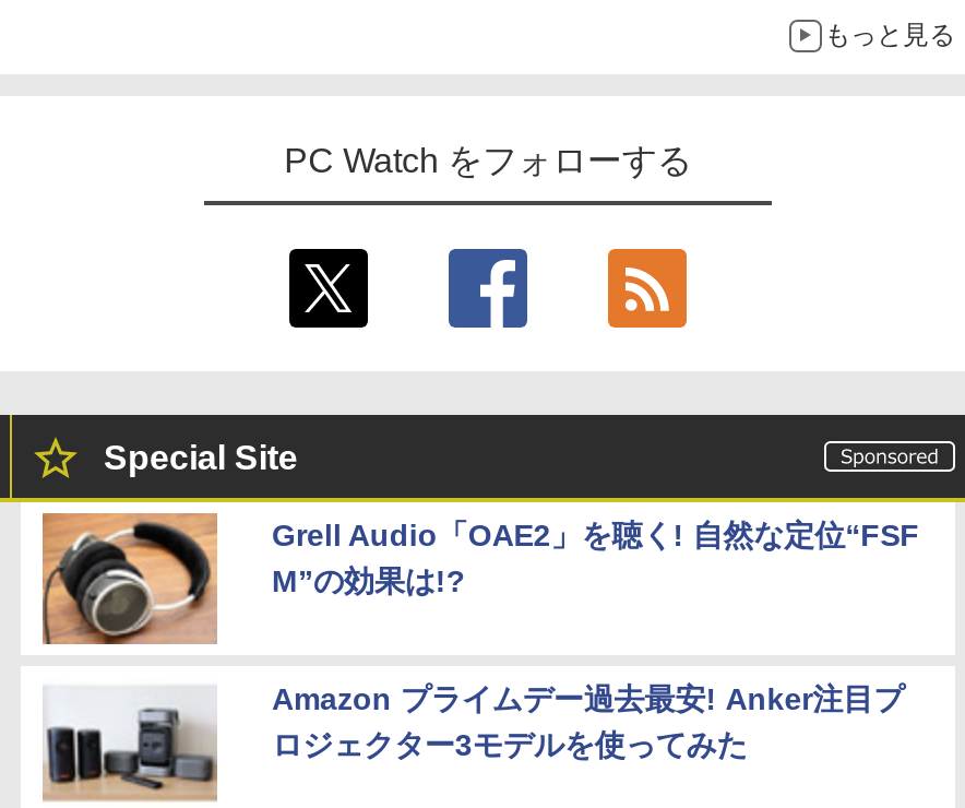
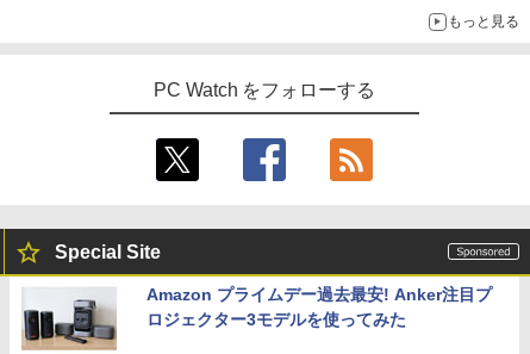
[40,511,919,646] [image] | Grell Audio「OAE2」を聴く! 自然な定位“FSF | M”の効果は!? -> none

